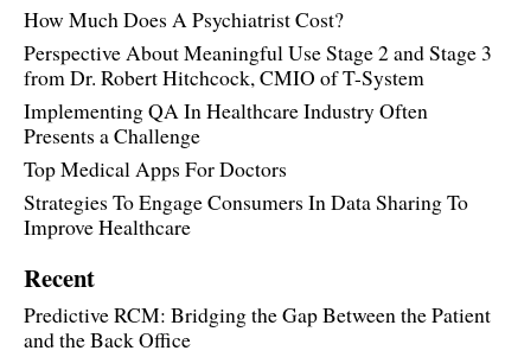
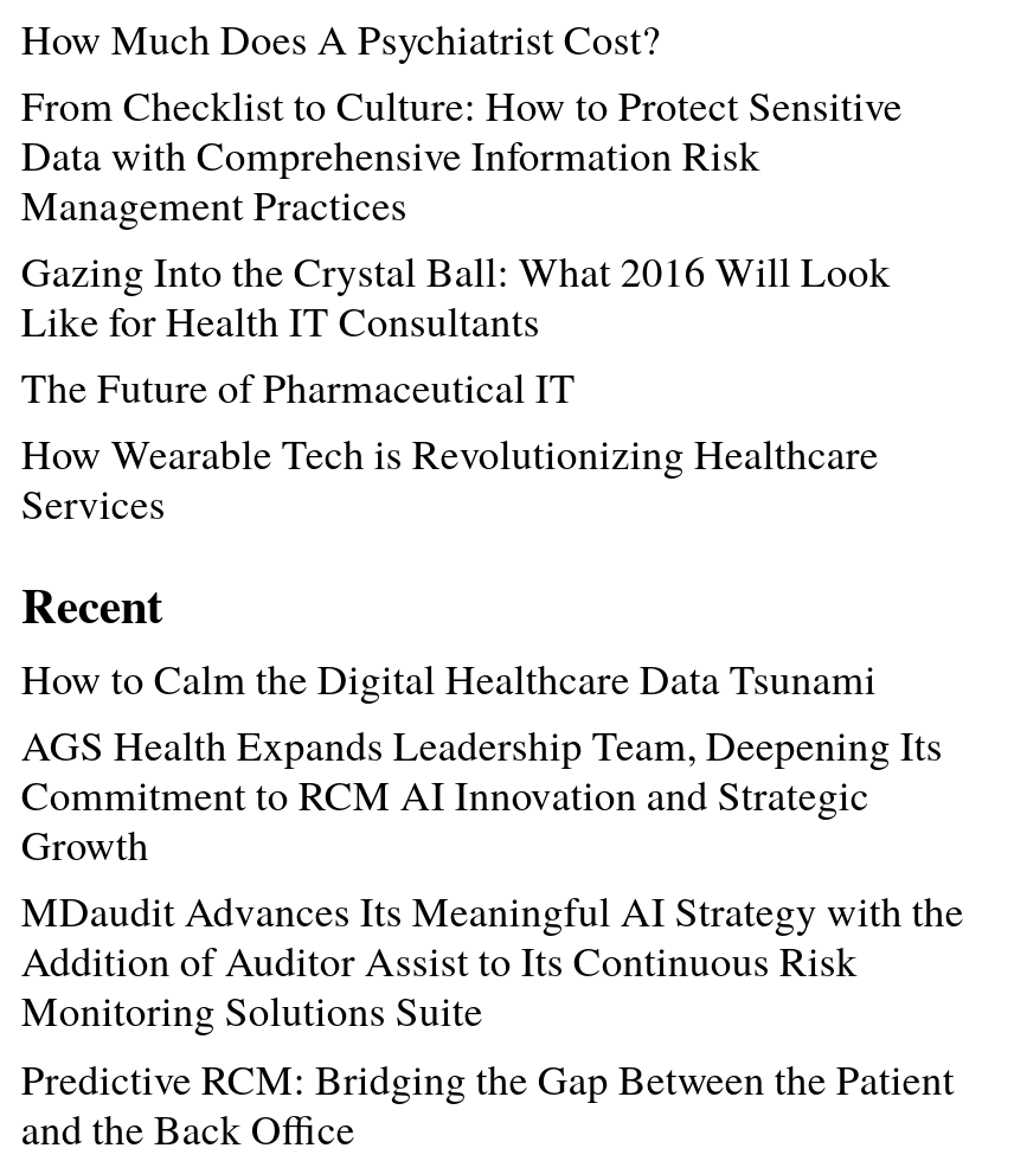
[24,37,492,240] Perspective About Meaningful Use Stage 2 and Stage 3 | from Dr. Robert Hitchcock, CMIO of T-System | Implementing QA In Healthcare Industry Often | Presents a Challenge | Top Medical Apps For Doctors | Strategies To Engage Consumers In Data Sharing To | Improve Healthcare -> [21,75,902,530] From Checklist to Culture: How to Protect Sensitive | Data with Comprehensive Information Risk | Management Practices | Gazing Into the Crystal Ball: What 2016 Will Look | Like for Health IT Consultants | The Future of Pharmaceutical IT | How Wearable Tech is Revolutionizing Healthcare | Services
none -> [21,650,964,1039] How to Calm the Digital Healthcare Data Tsunami | AGS Health Expands Leadership Team, Deepening Its | Commitment to RCM AI Innovation and Strategic | Growth | MDaudit Advances Its Meaningful AI Strategy with the | Addition of Auditor Assist to Its Continuous Risk | Monitoring Solutions Suite

